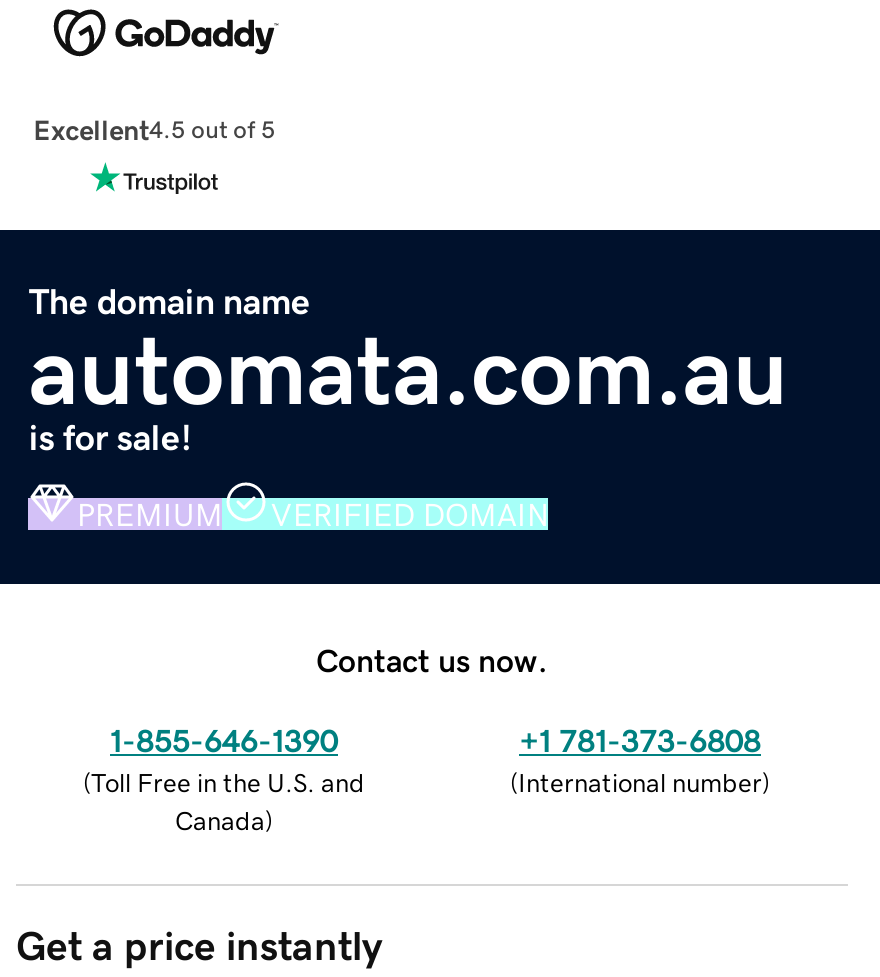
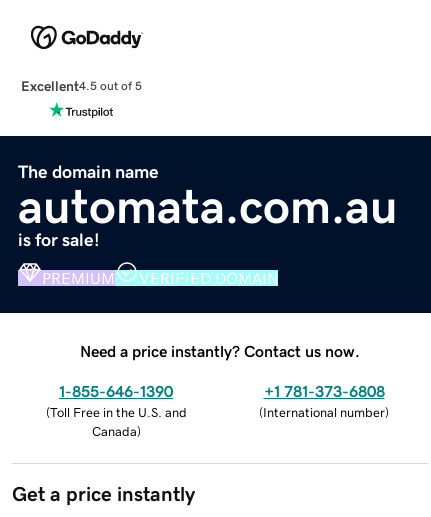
[316,643,548,675] Contact us now. -> [80,343,360,359] Need a price instantly? Contact us now.

